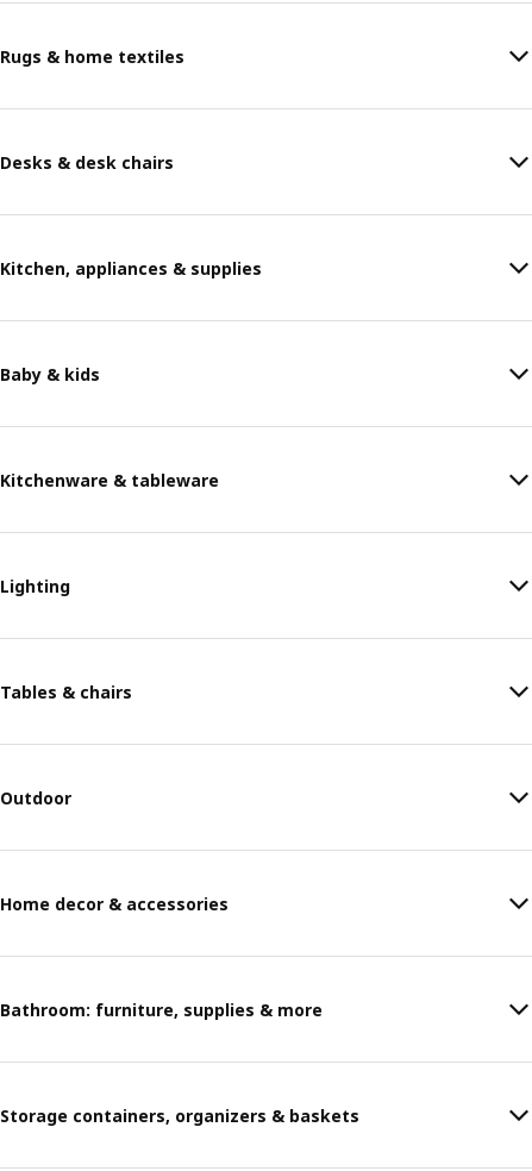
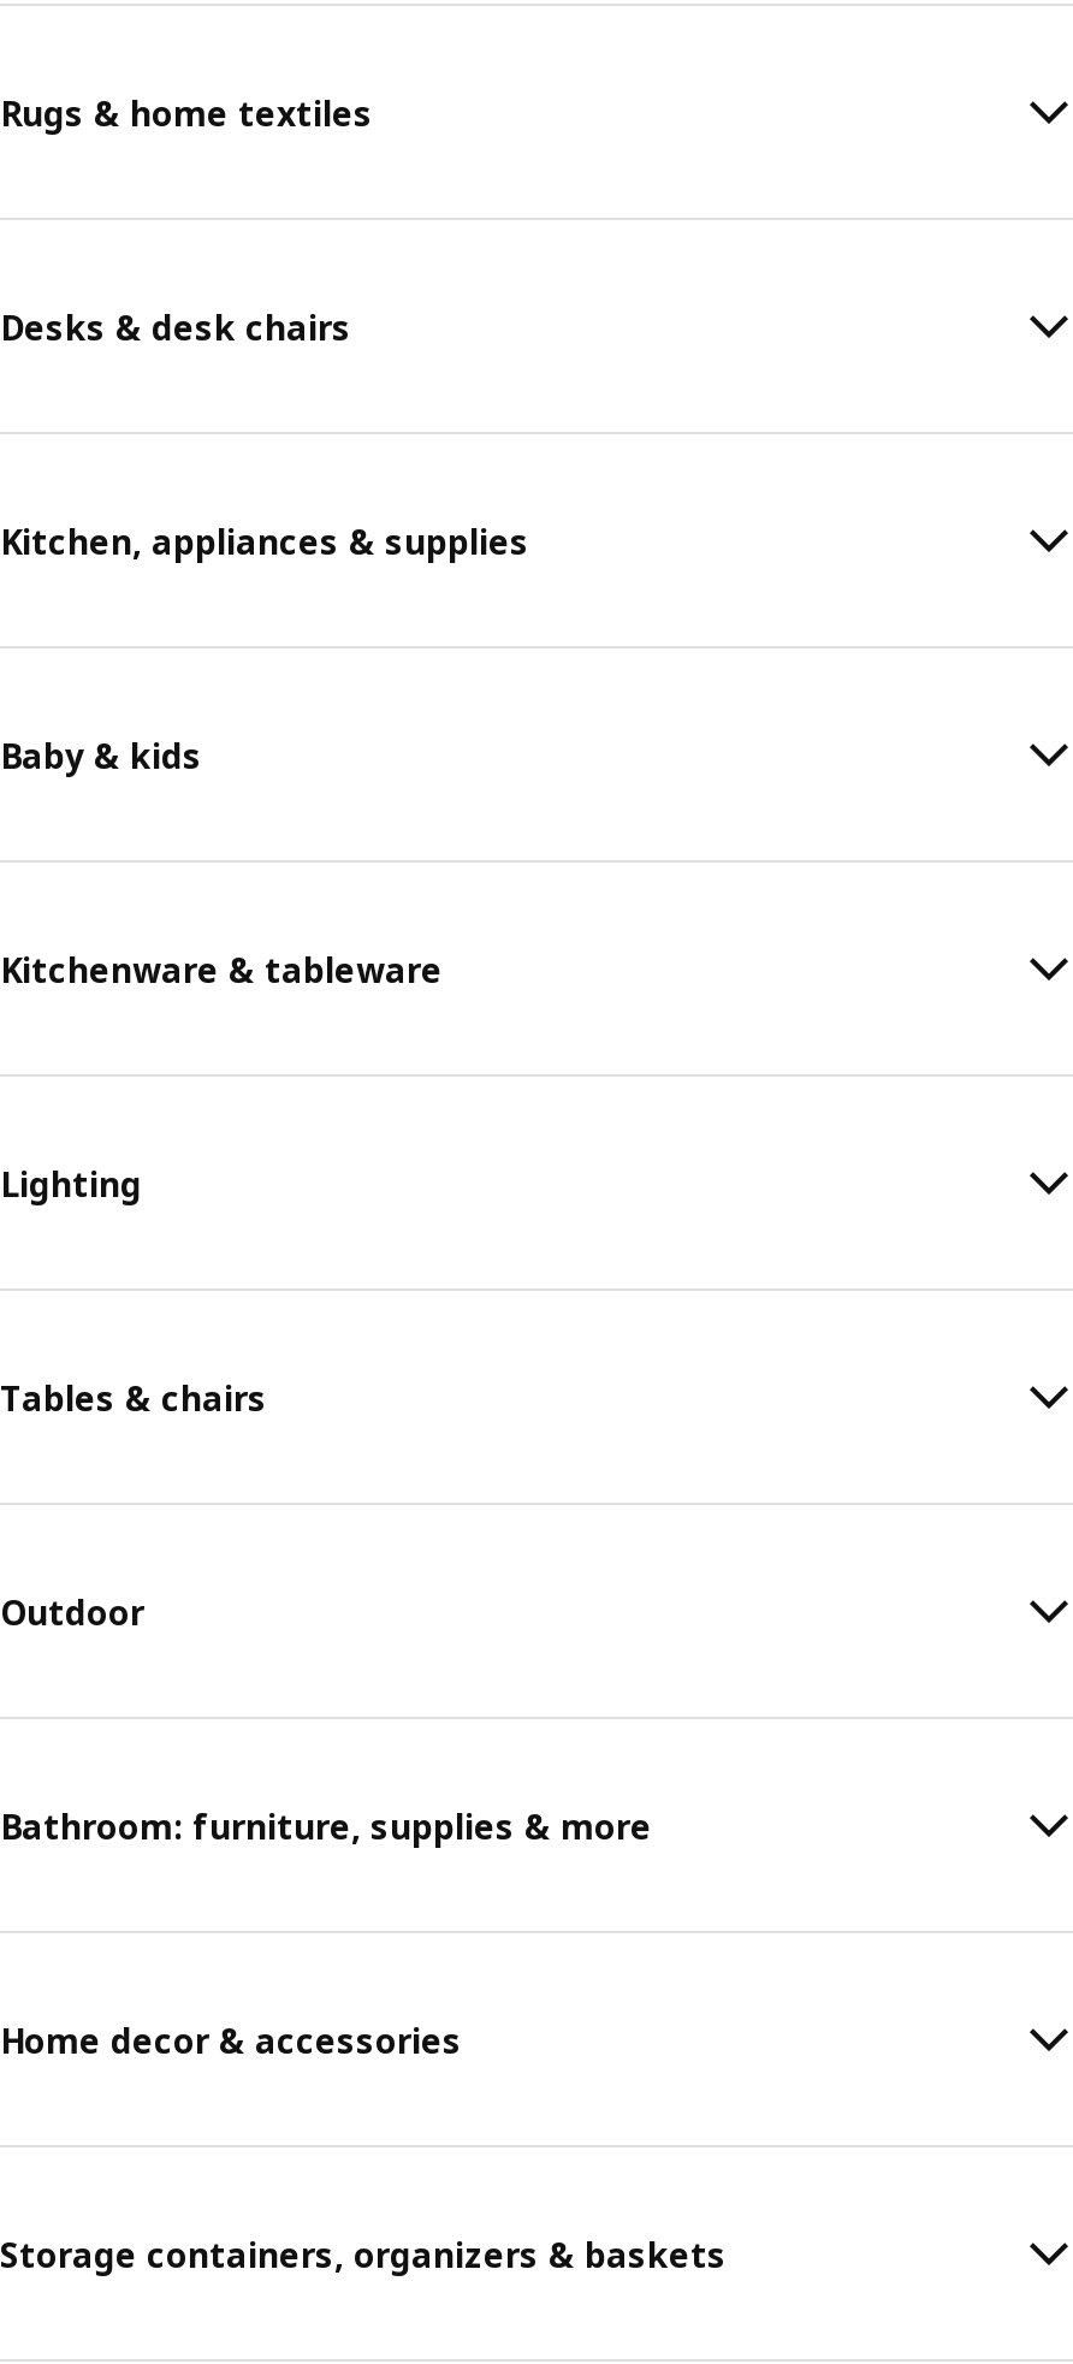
moved [0,892,229,915] -> [0,2016,462,2062]: Home decor & accessories
moved [0,998,323,1020] -> [0,1802,652,1848]: Bathroom: furniture, supplies & more

